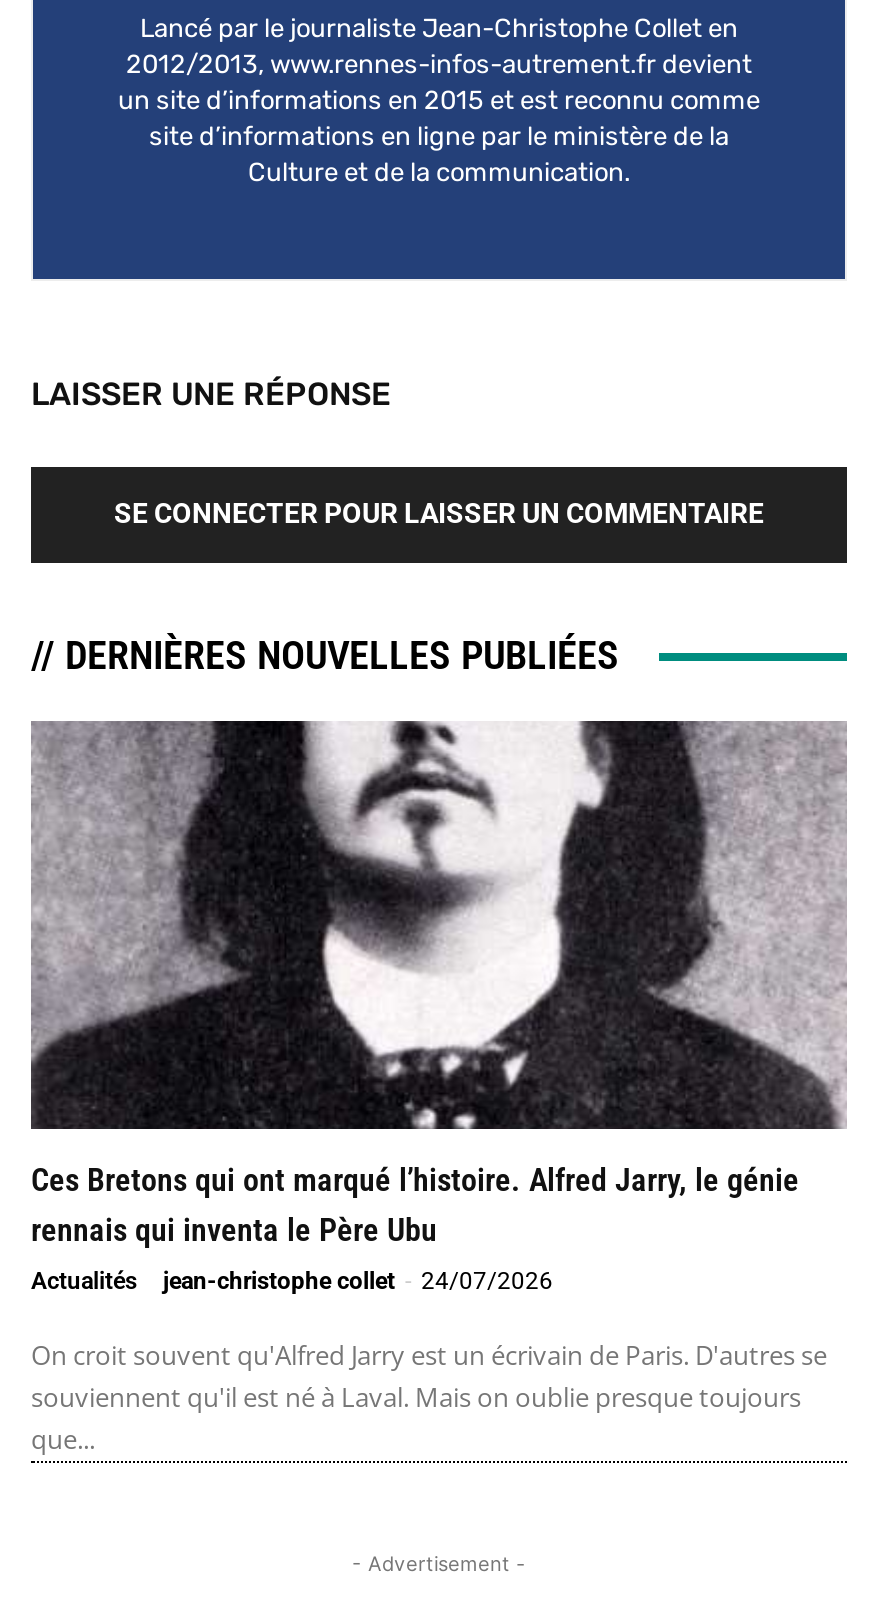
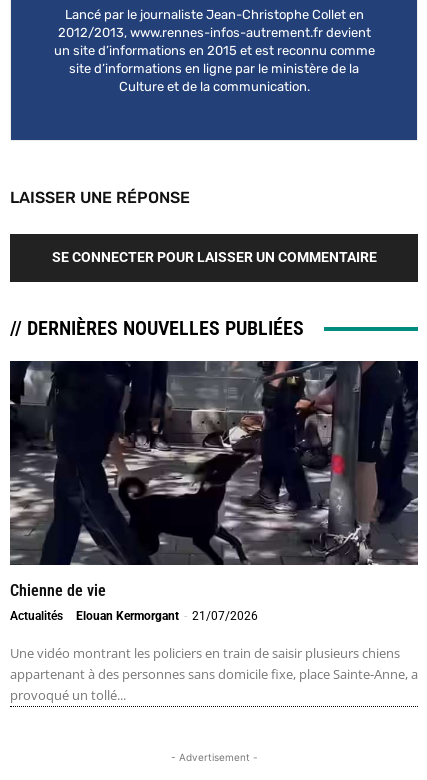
[31,721,847,1249] [image] | Ces Bretons qui ont marqué l’histoire. Alfred Jarry, le génie | rennais qui inventa le Père Ubu -> [10,360,418,600] [image] | Chienne de vie
[163,1267,553,1295] jean-christophe collet - 24/07/2026 -> [76,609,258,623] Elouan Kermorgant - 21/07/2026
[31,1337,827,1457] On croit souvent qu'Alfred Jarry est un écrivain de Paris. D'autres se | souviennent qu'il est né à Laval. Mais on oublie presque toujours | que... -> [10,644,418,704] Une vidéo montrant les policiers en train de saisir plusieurs chiens | appartenant à des personnes sans domicile fixe, place Sainte-Anne, a | provoqué un tollé...

